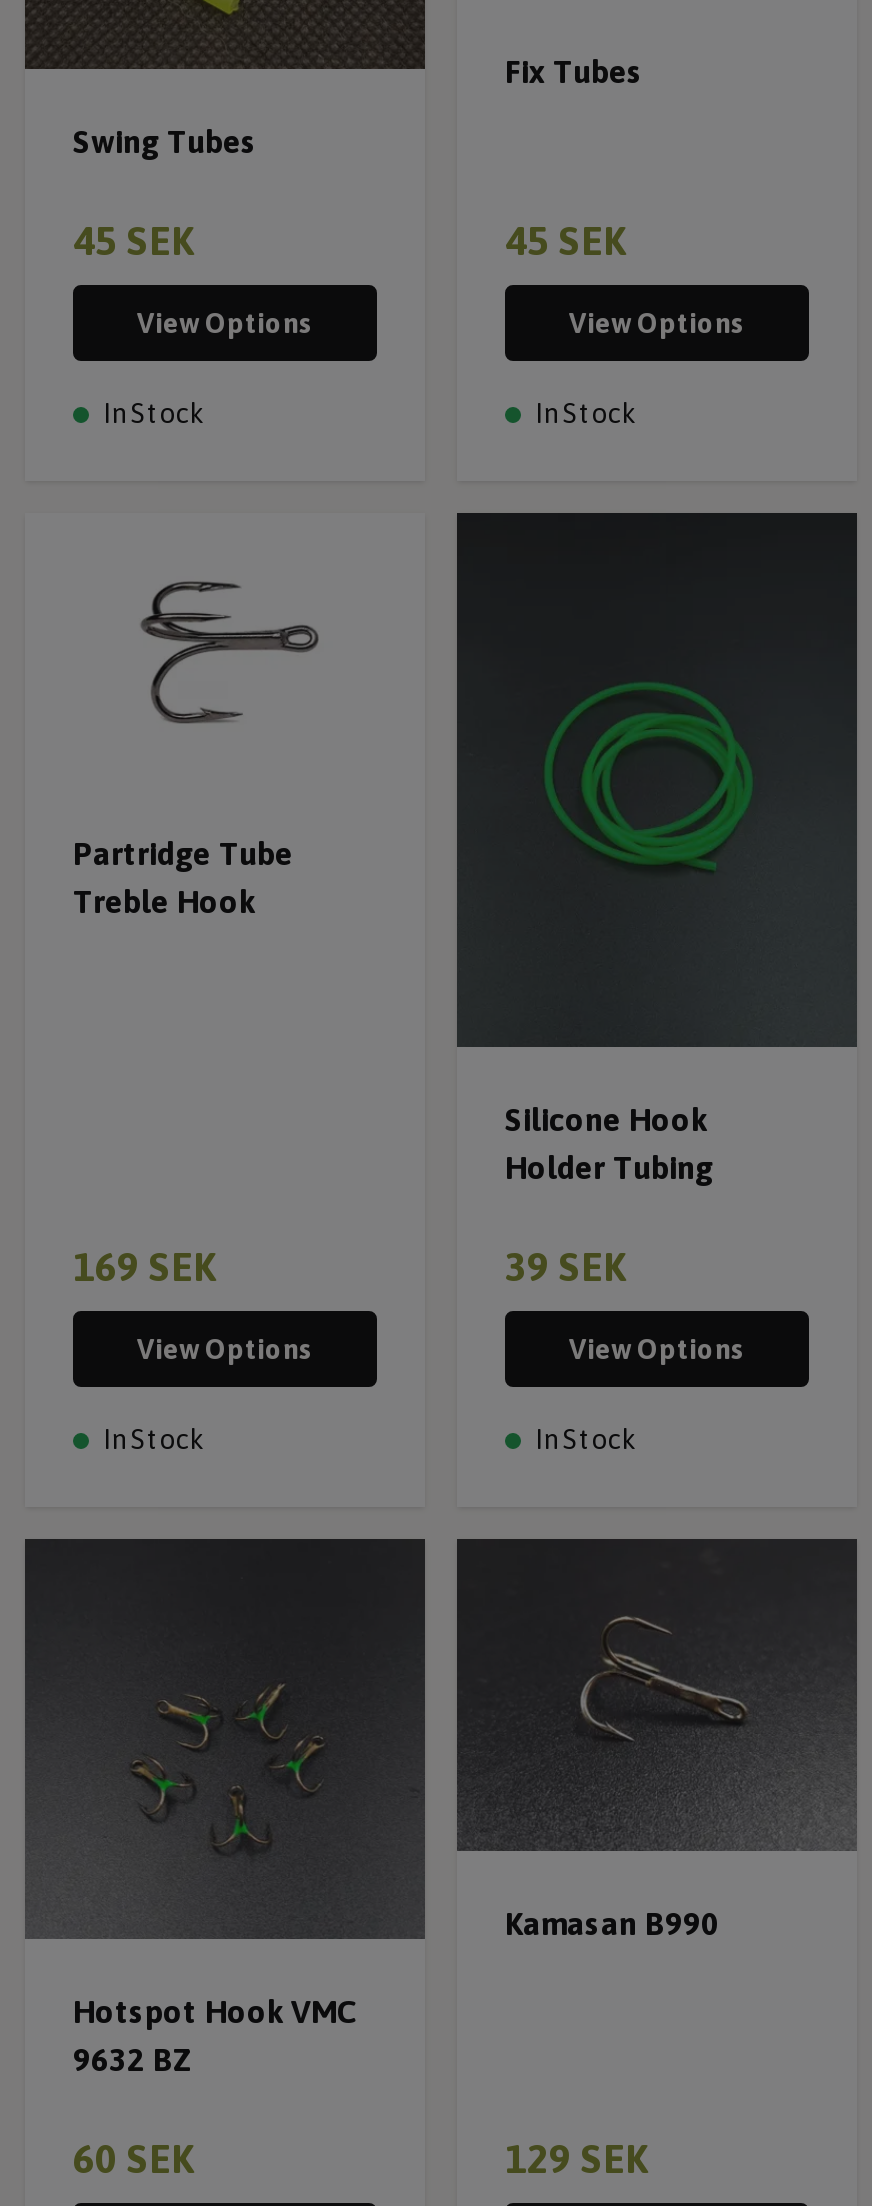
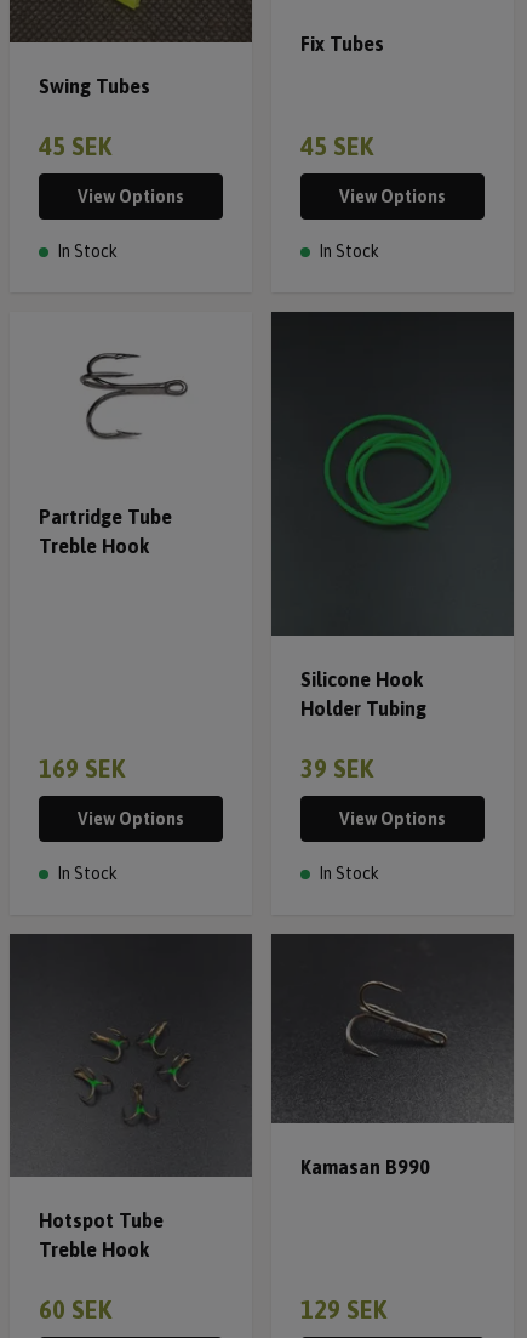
[73,1994,357,2078] Hotspot Hook VMC | 9632 BZ -> [39,1209,164,1260] Hotspot Tube | Treble Hook

